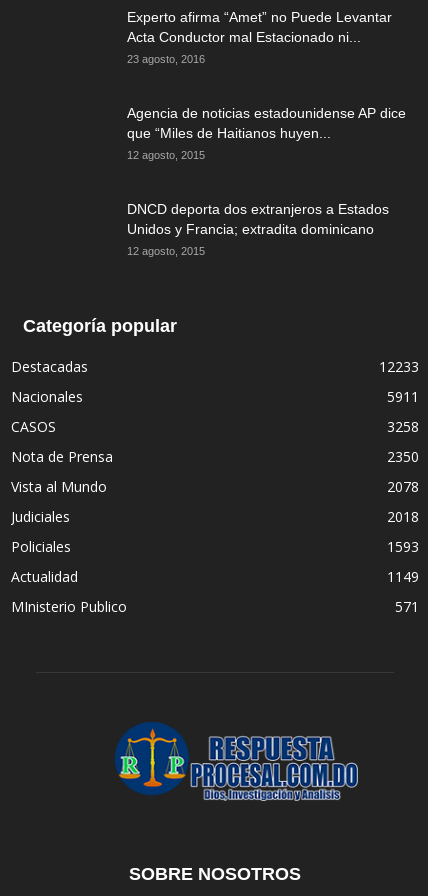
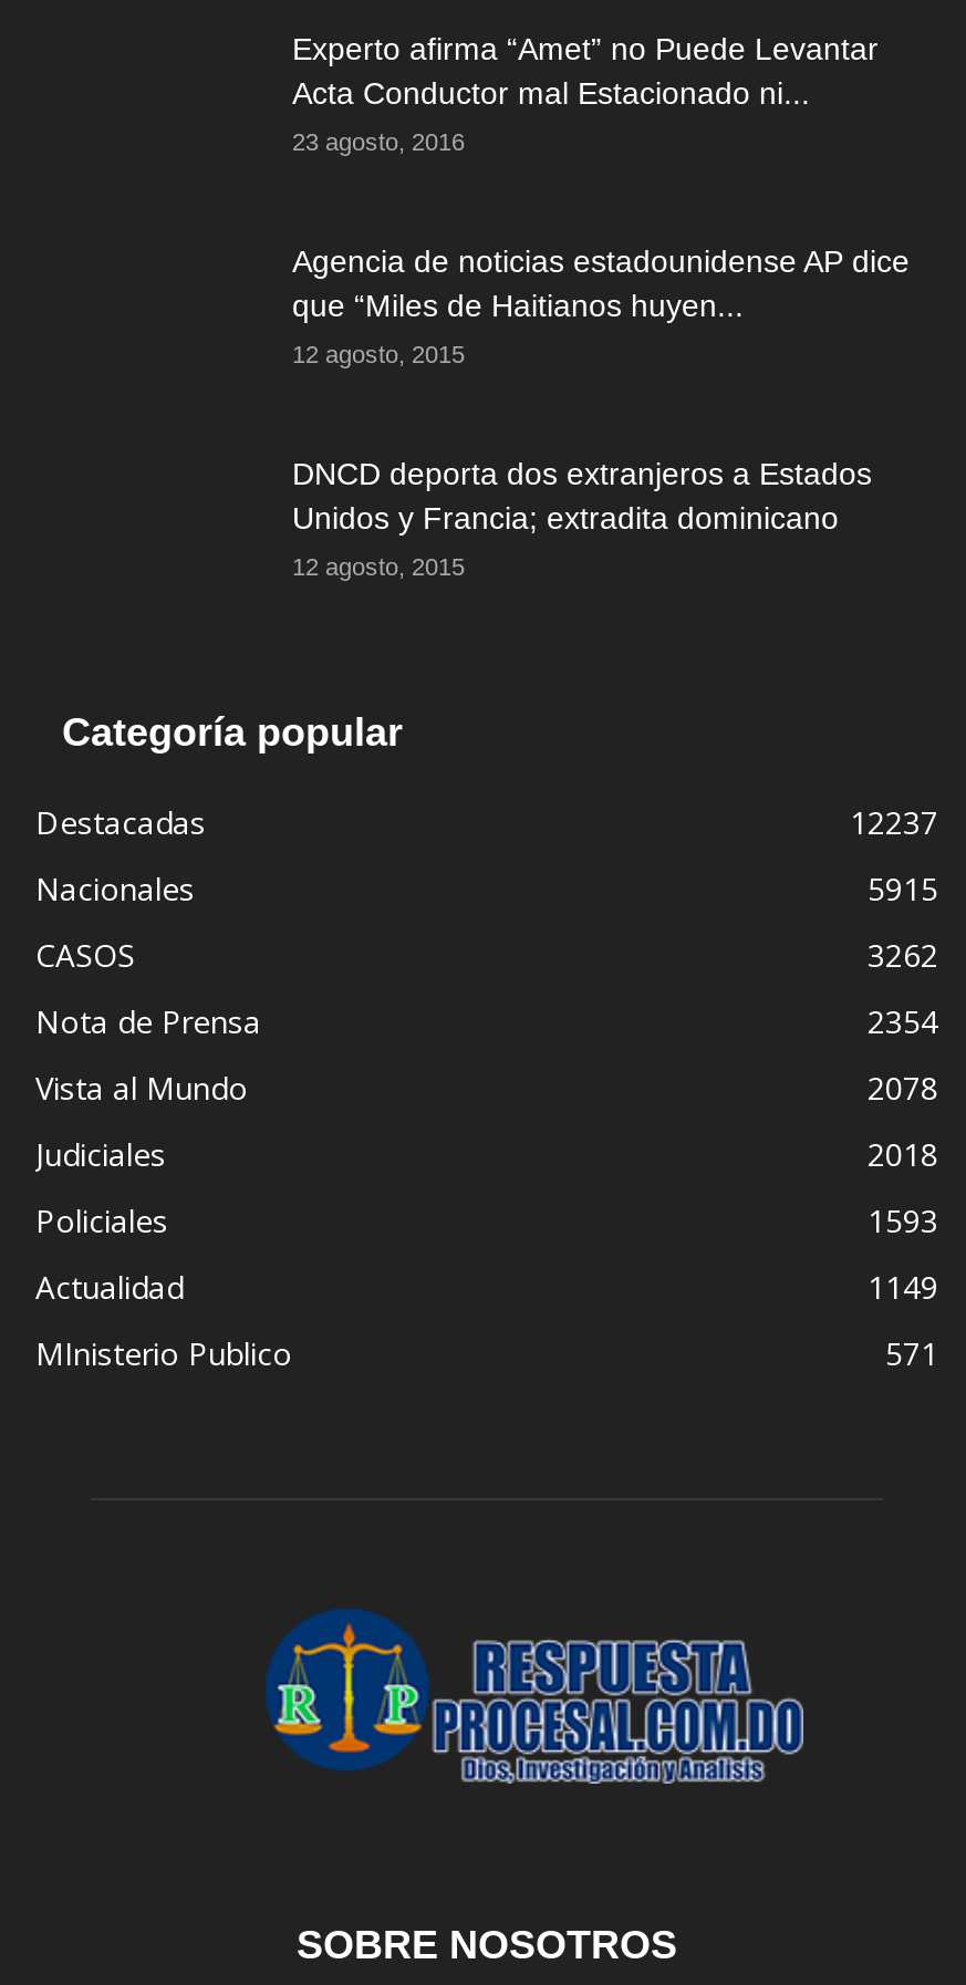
[379,357,419,376] 12233 -> [850,800,938,842] 12237
[387,387,419,406] 5911 -> [868,867,938,909] 5915
[387,417,419,436] 3258 -> [868,933,938,975] 3262
[387,447,419,466] 2350 -> [868,999,938,1041] 2354

